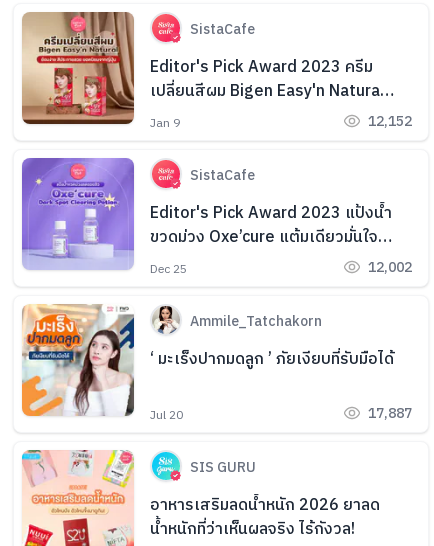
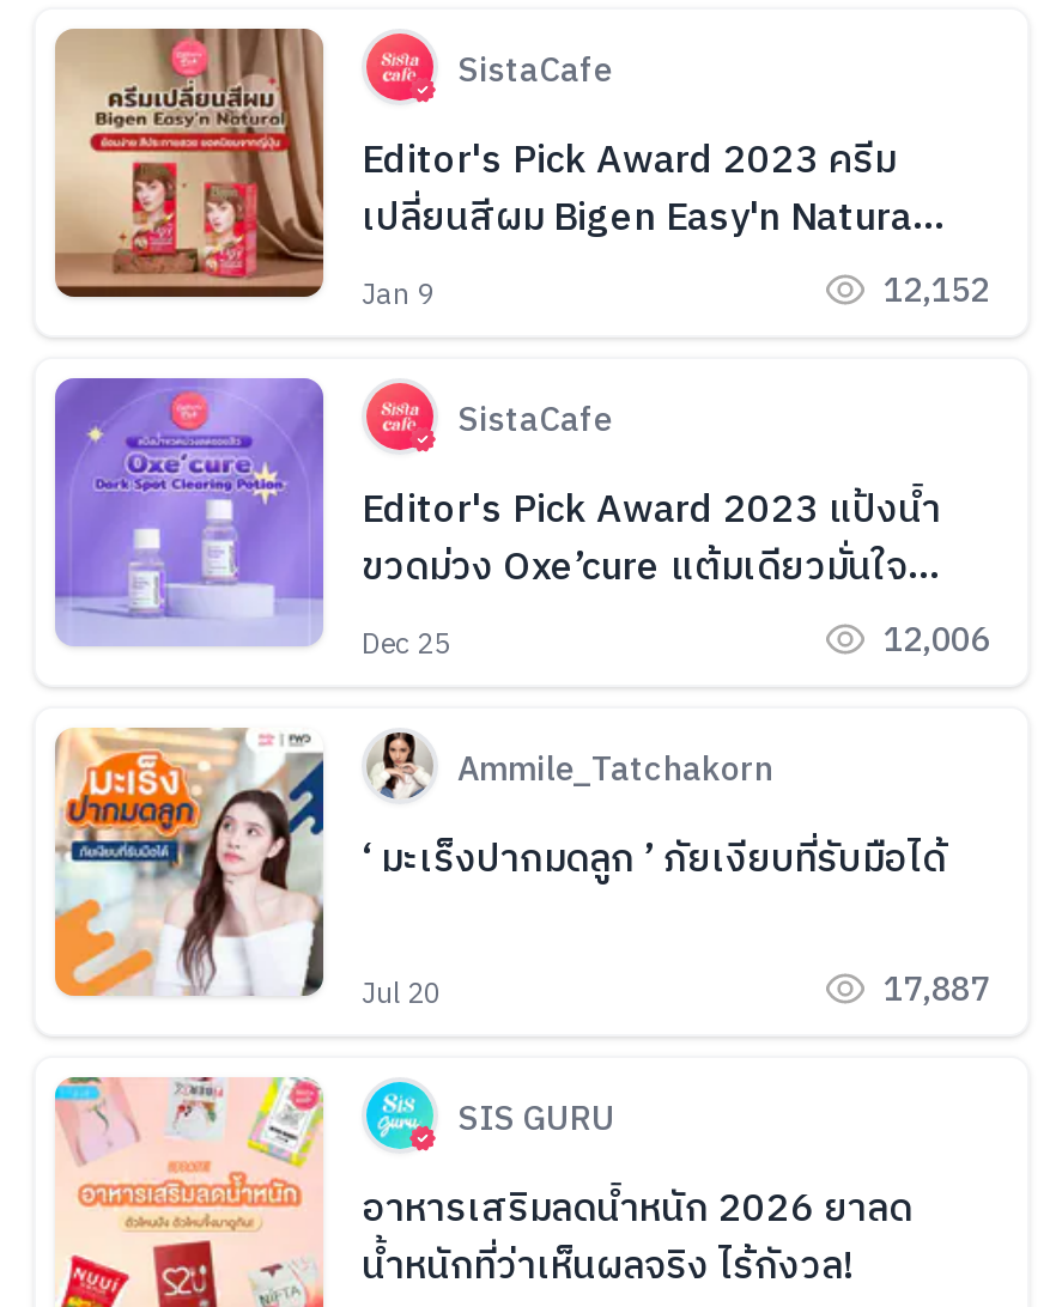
[368,256,412,279] 12,002 -> [884,612,989,667] 12,006

